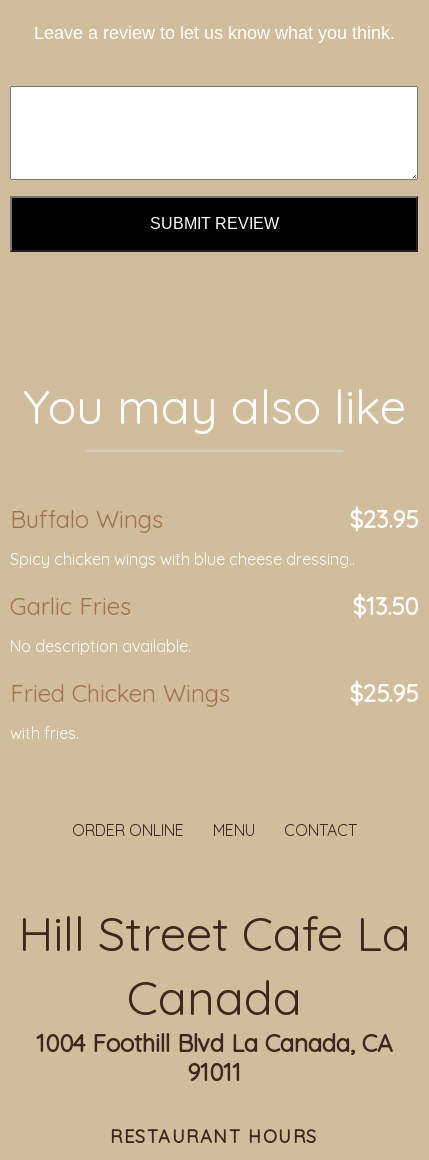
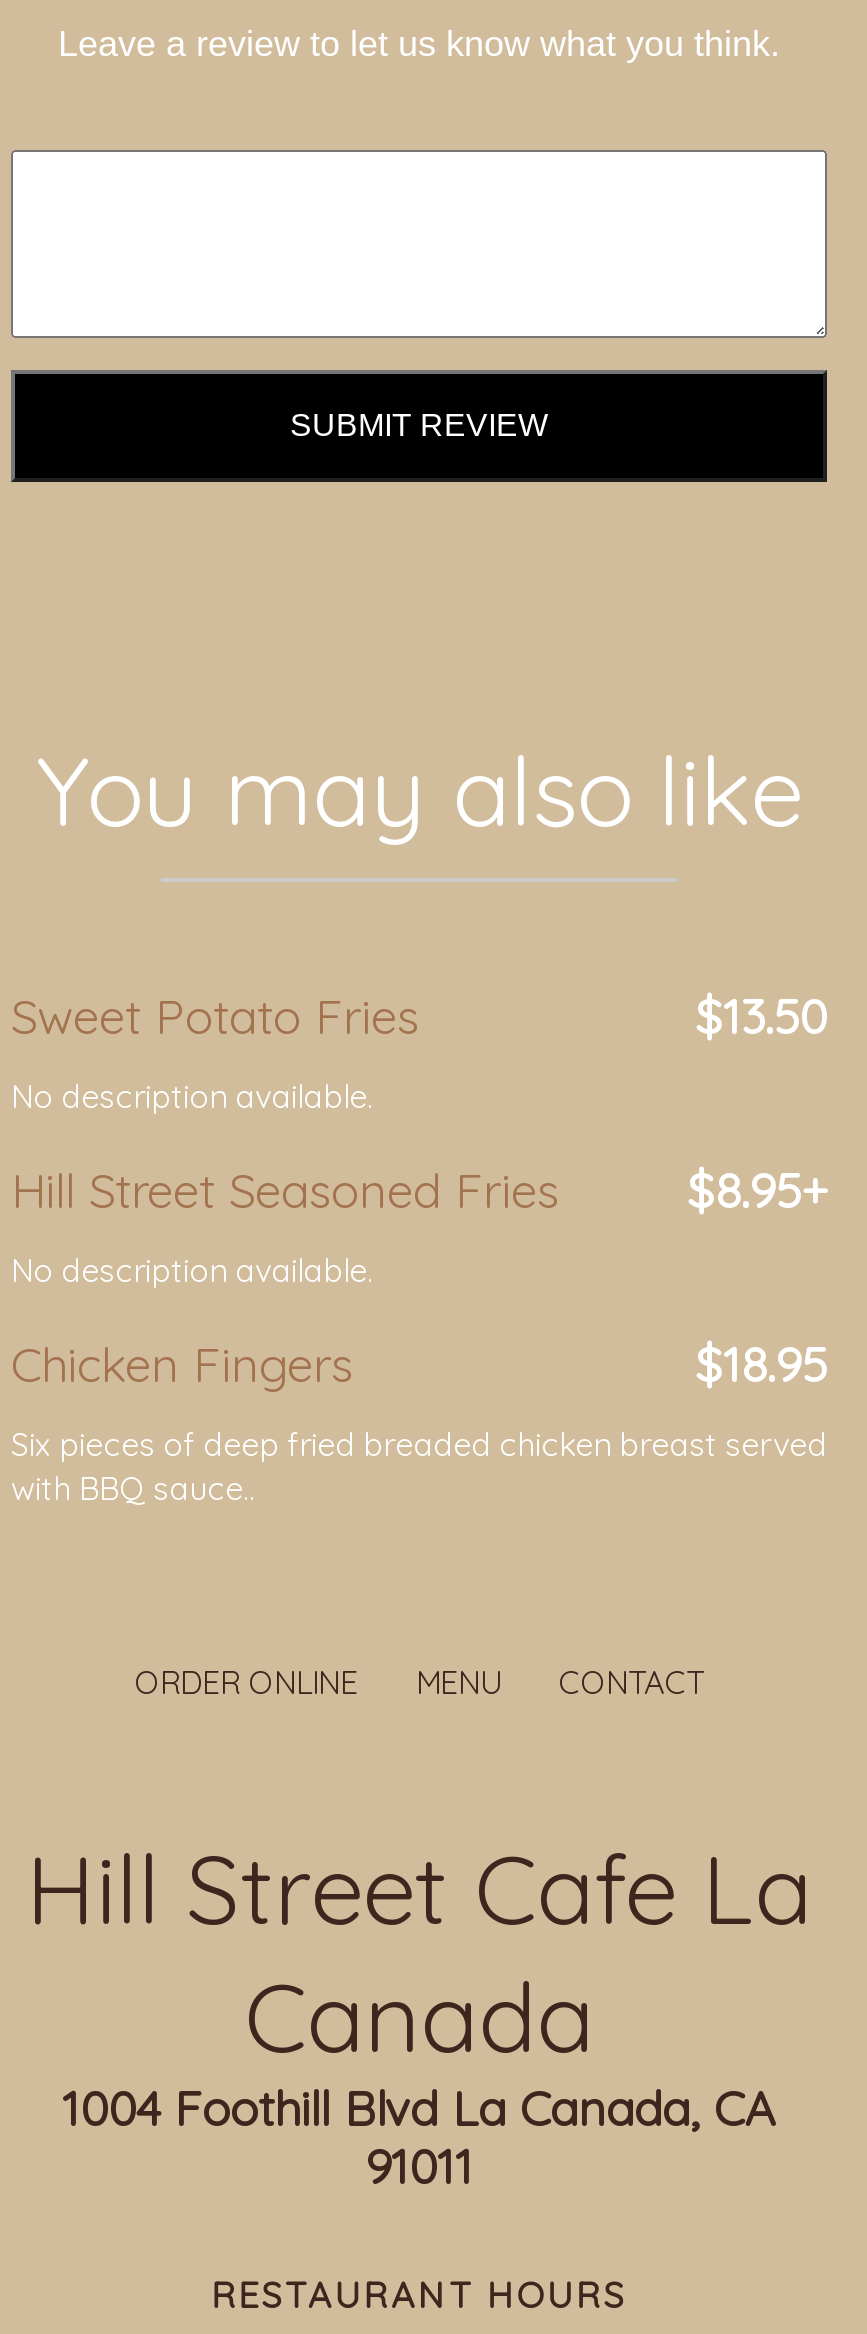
[10,504,418,621] Buffalo Wings | $23.95 | Spicy chicken wings with blue cheese dressing.. | Garlic Fries -> [11,986,419,1046] Sweet Potato Fries
moved [10,591,418,656] -> [11,986,827,1116]: $13.50 | No description available.
[10,678,418,743] Fried Chicken Wings | $25.95 | with fries. -> [11,1160,827,1508] Hill Street Seasoned Fries | $8.95+ | No description available. | Chicken Fingers | $18.95 | Six pieces of deep fried breaded chicken breast served | with BBQ sauce..

